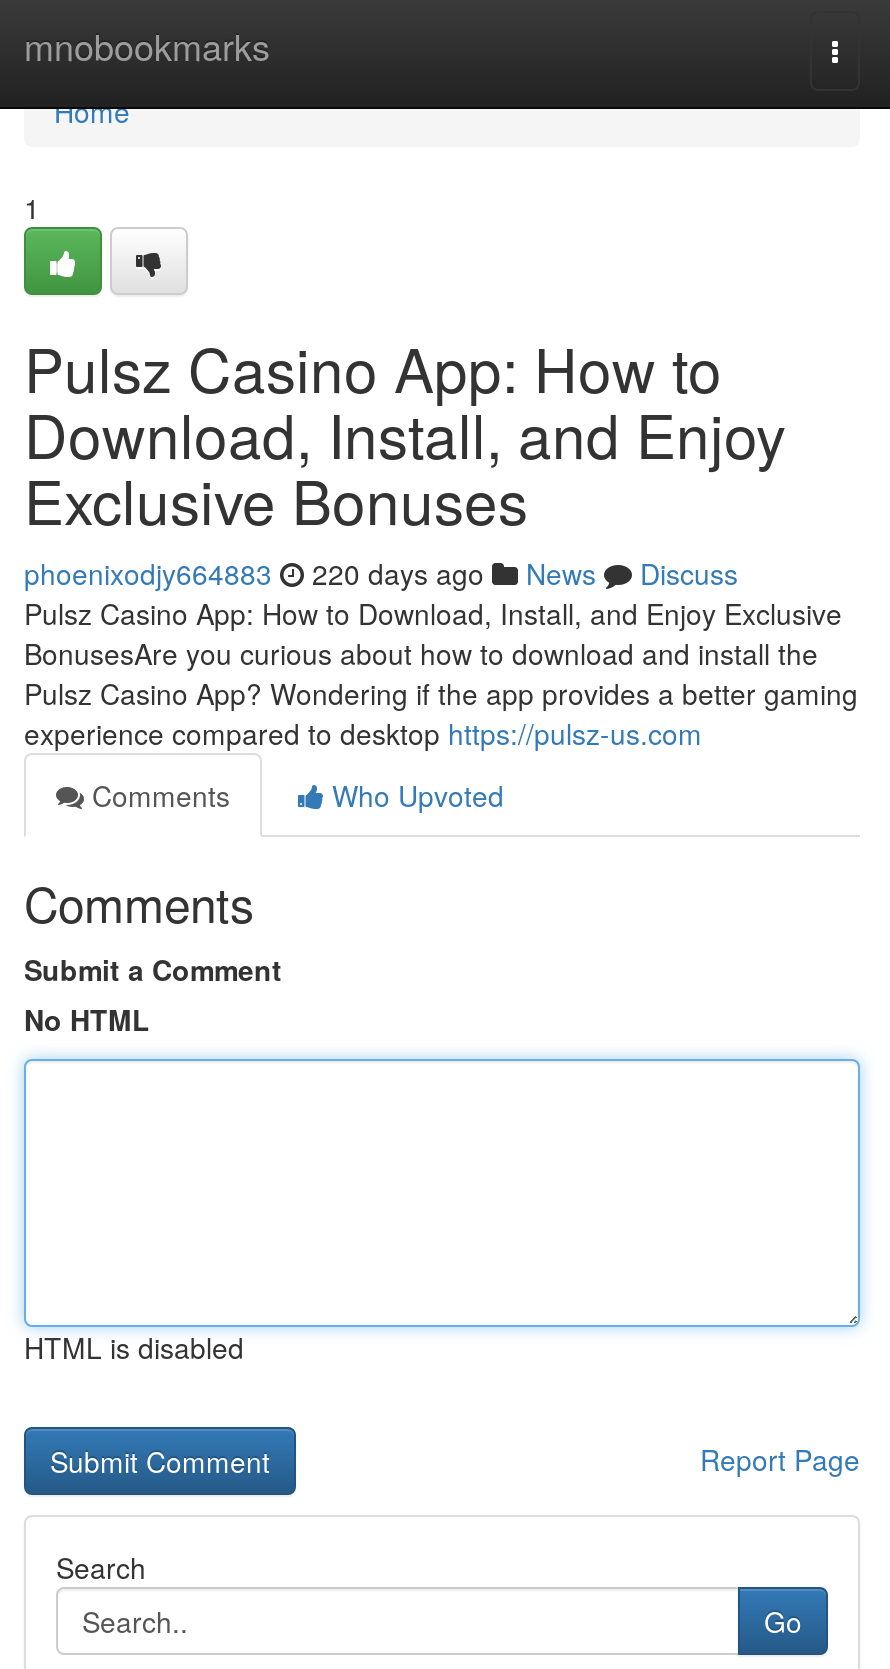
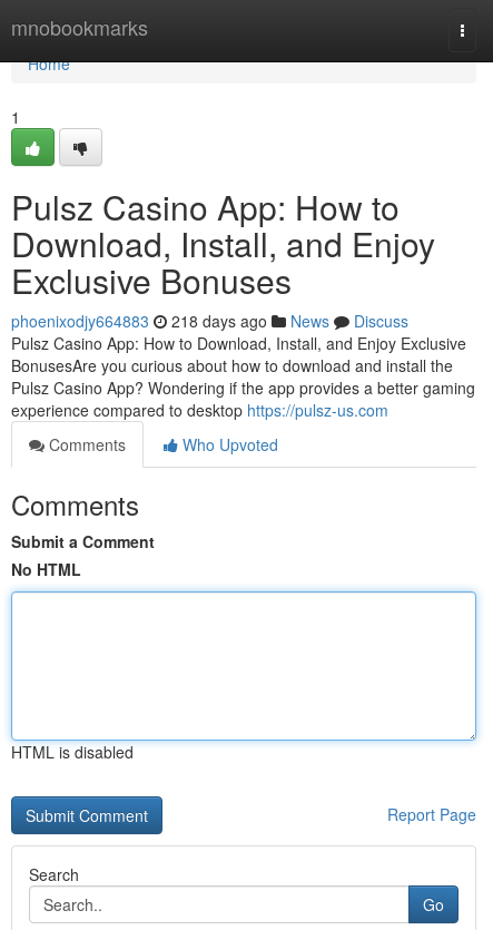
[24,553,738,593] phoenixodjy664883 220 days ago News Discuss -> [11,310,408,332] phoenixodjy664883 218 days ago News Discuss

